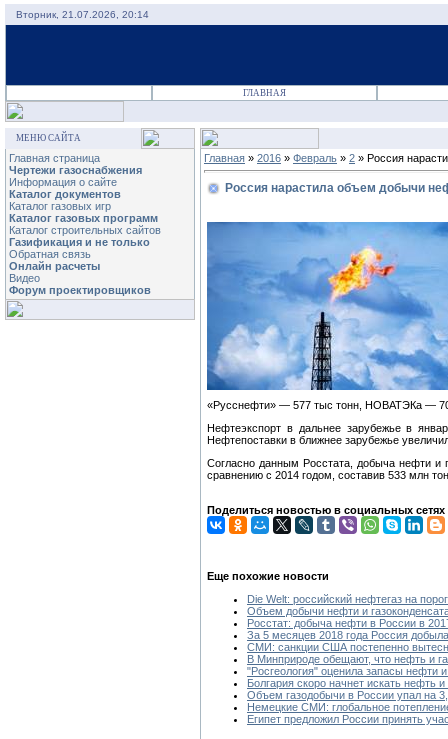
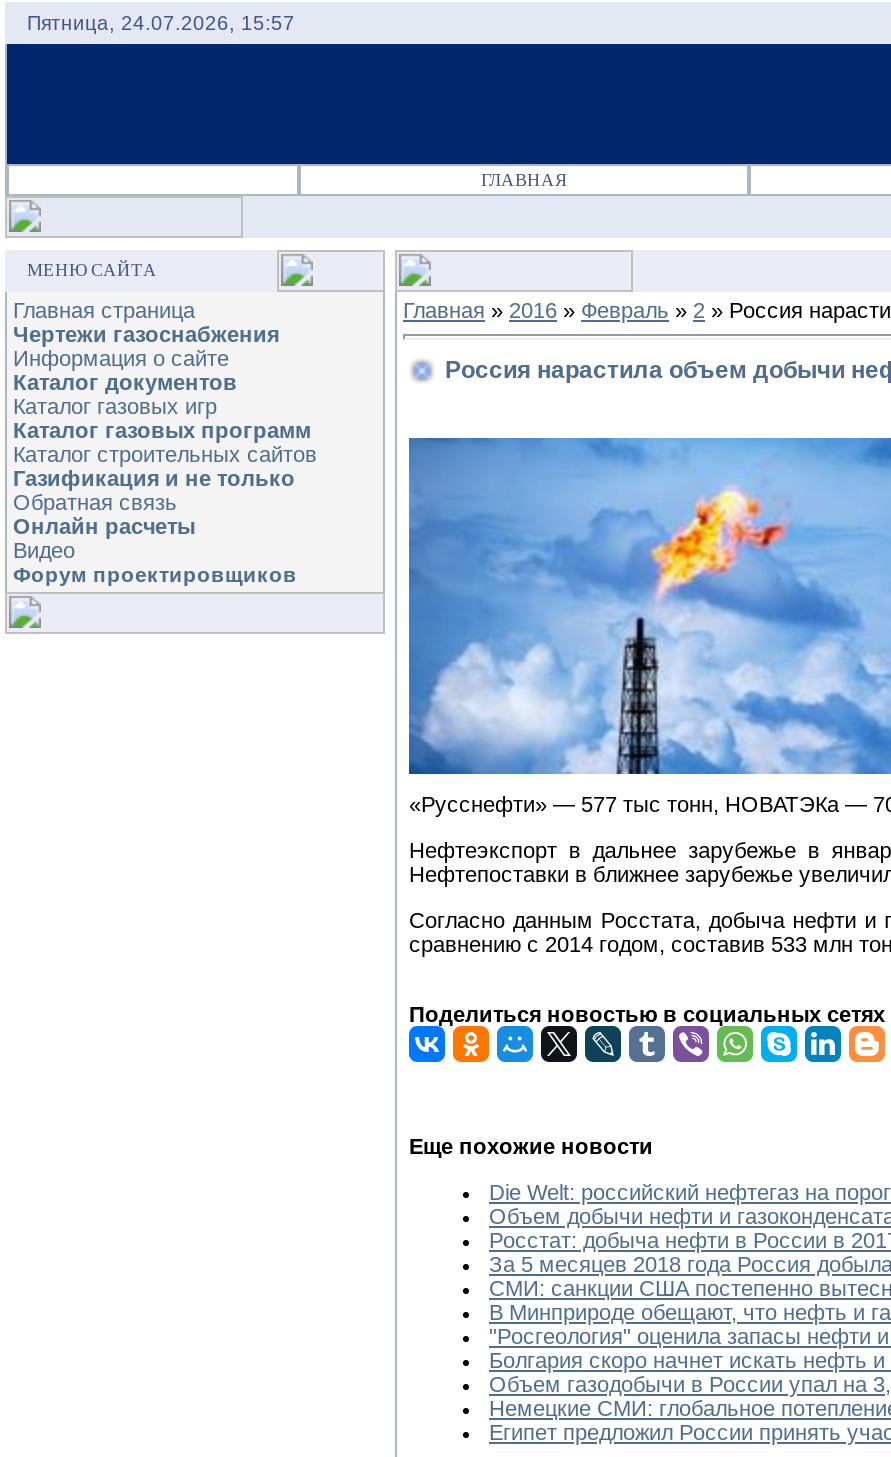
[16,9,149,20] Вторник, 21.07.2026, 20:14 -> [27,12,295,34] Пятница, 24.07.2026, 15:57

